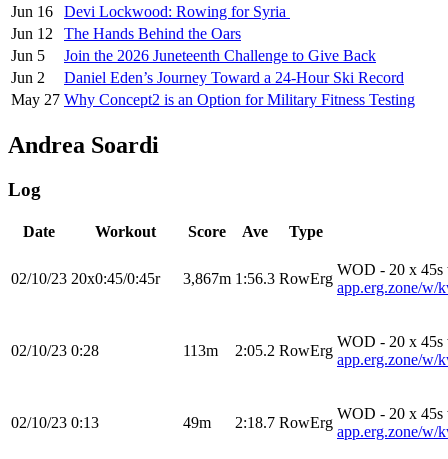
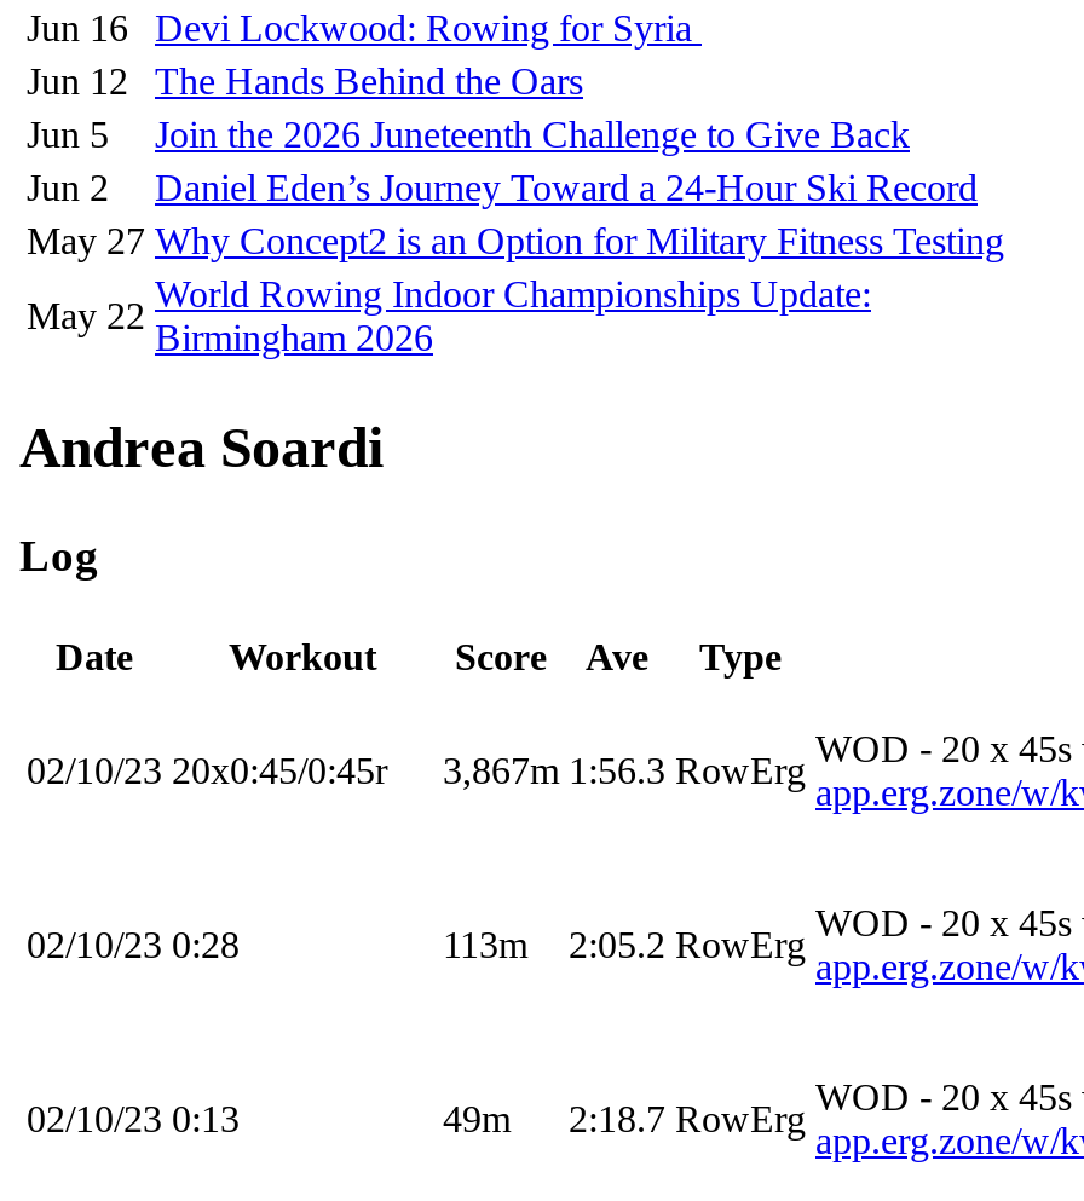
none -> [27,295,145,336] May 22
none -> [155,274,871,358] World Rowing Indoor Championships Update: | Birmingham 2026

